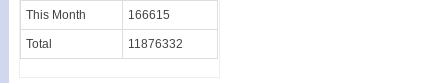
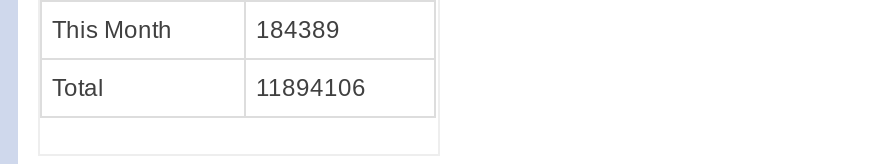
[128,8,170,22] 166615 -> [256,16,340,44] 184389
[128,37,183,51] 11876332 -> [256,74,366,102] 11894106

